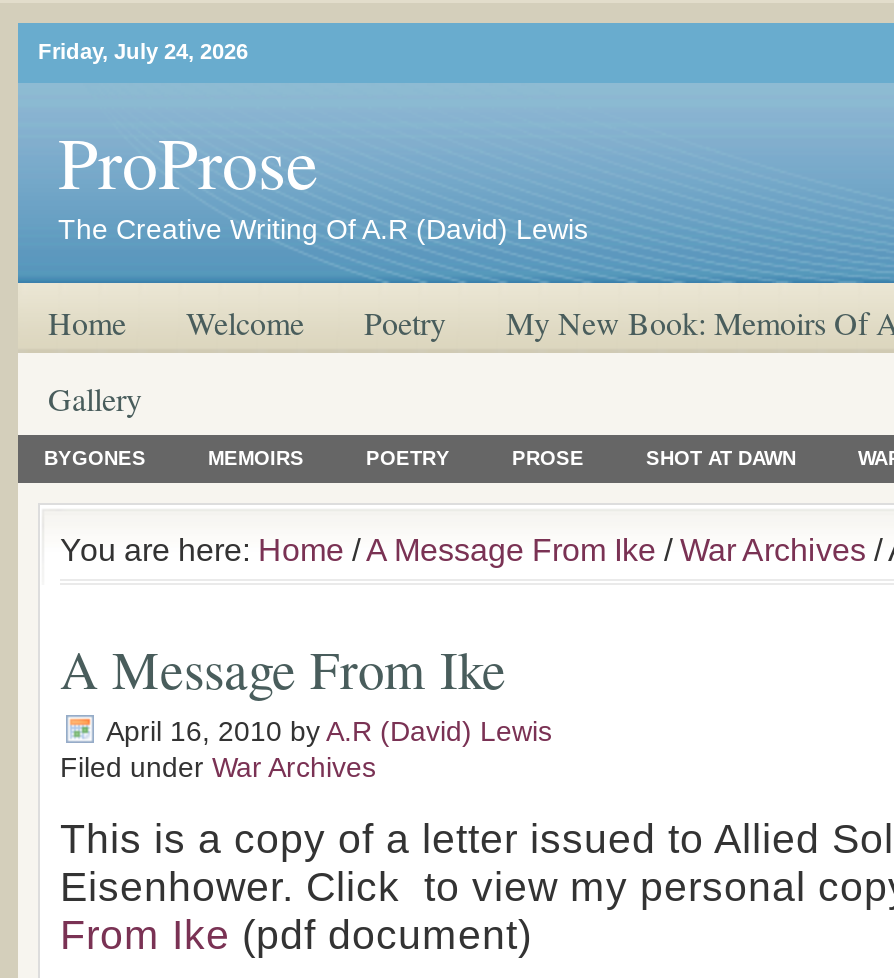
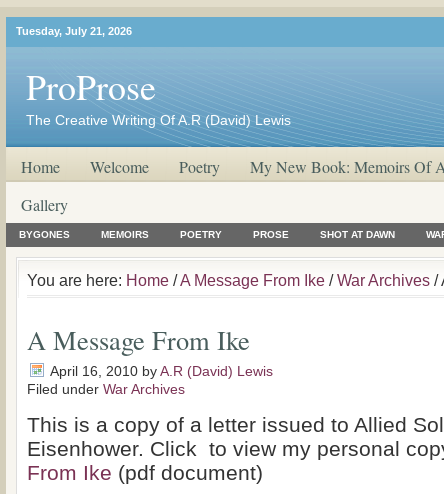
[38,39,248,63] Friday, July 24, 2026 -> [16,25,132,37] Tuesday, July 21, 2026

